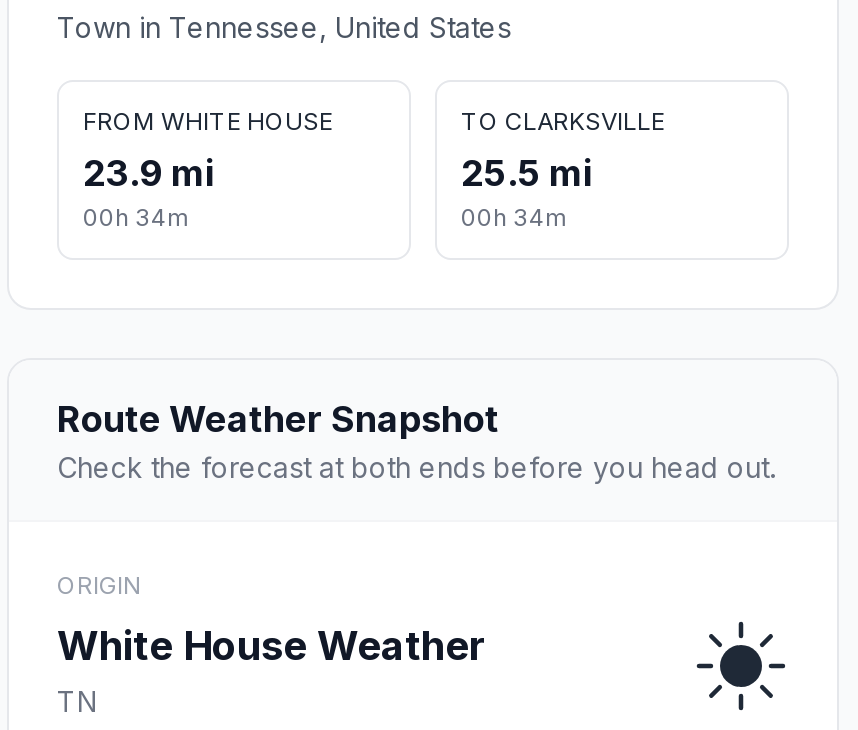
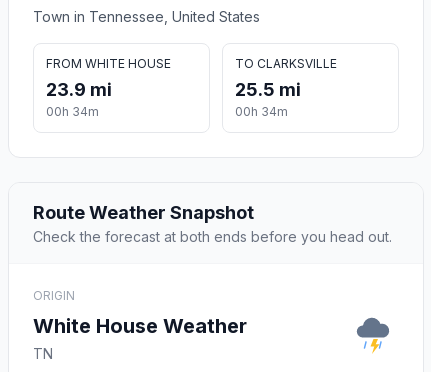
[695,620,787,712] [image] -> [354,315,396,357] [image]

